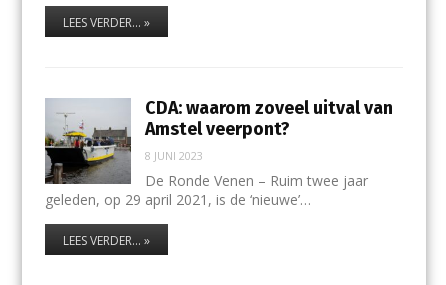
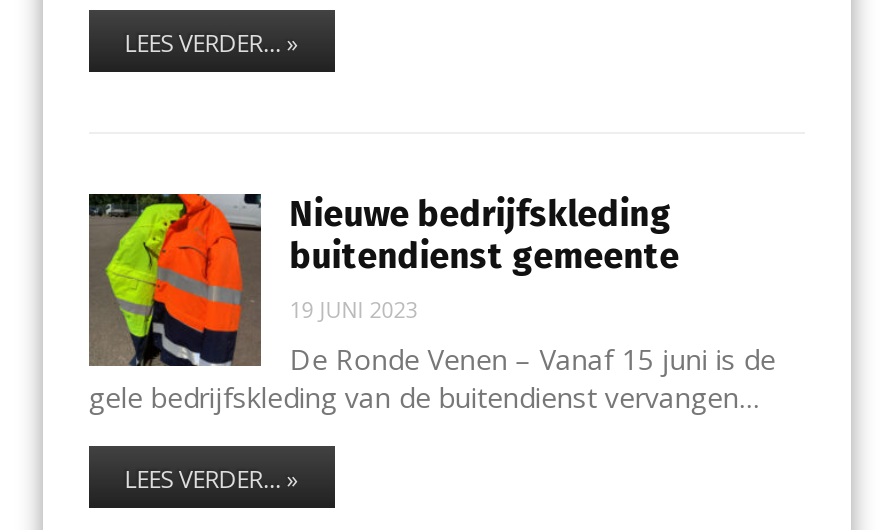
[45,97,393,209] [image] | CDA: waarom zoveel uitval van | Amstel veerpont? | 8 JUNI 2023 | De Ronde Venen – Ruim twee jaar | geleden, op 29 april 2021, is de ‘nieuwe’… -> [87,192,775,415] [image] | Nieuwe bedrijfskleding | buitendienst gemeente | 19 JUNI 2023 | De Ronde Venen – Vanaf 15 juni is de | gele bedrijfskleding van de buitendienst vervangen…

